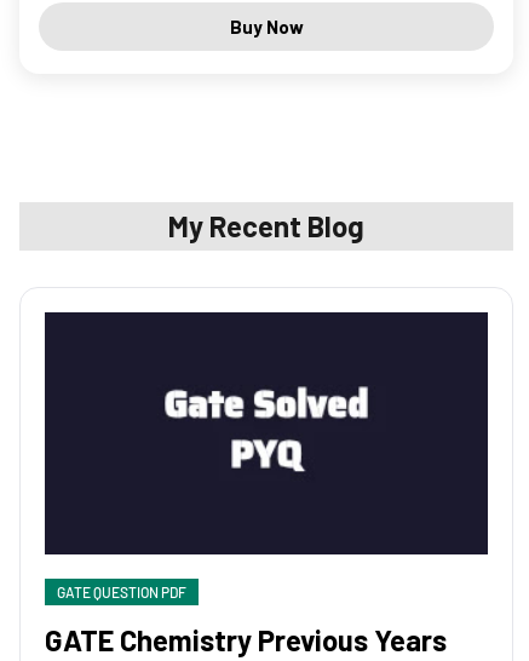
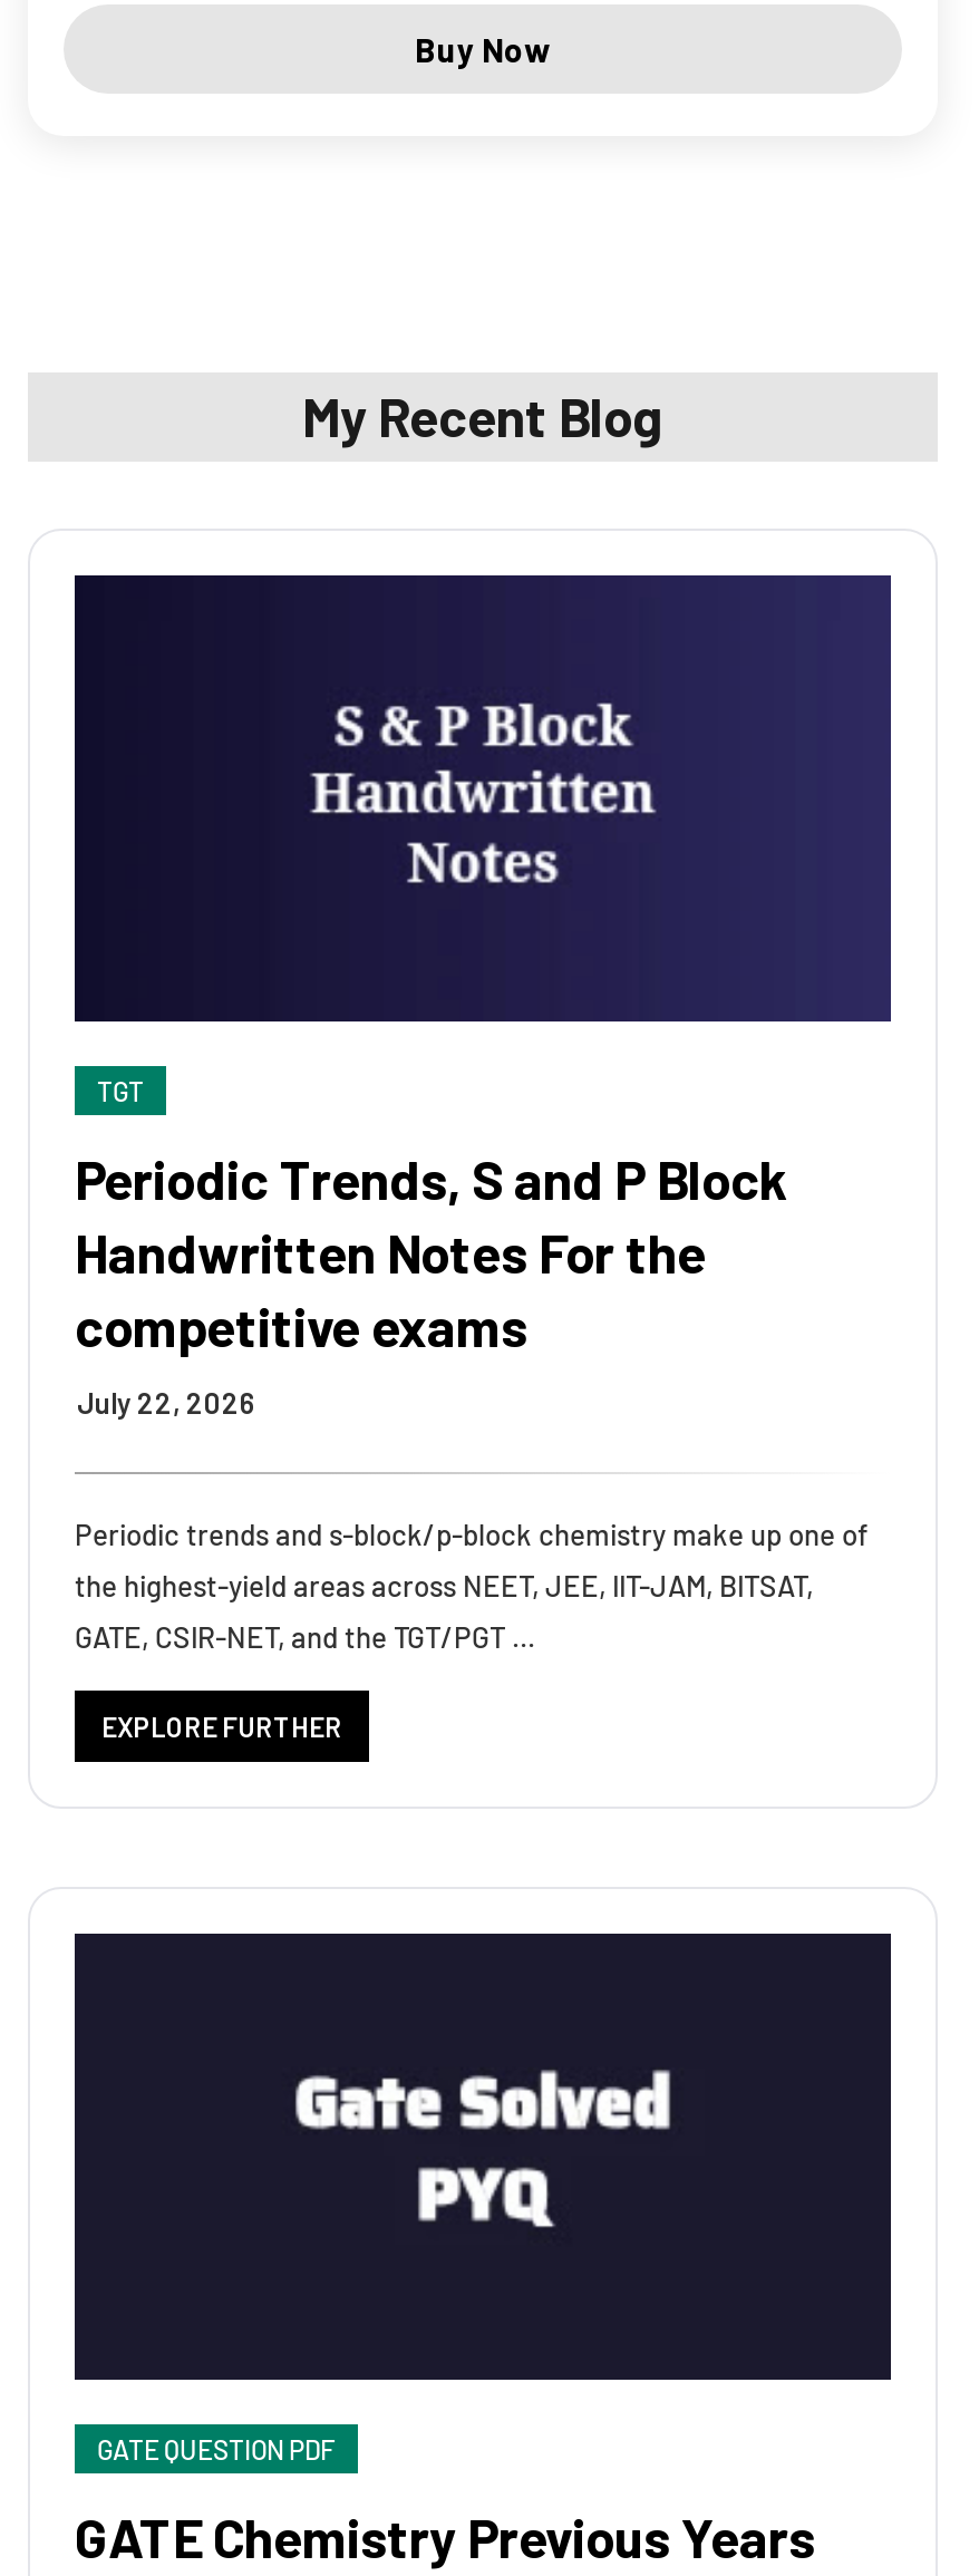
none -> [75,575,891,1420] [image] | TGT | Periodic Trends, S and P Block | Handwritten Notes For the | competitive exams | July 22, 2026
none -> [75,1516,869,1741] Periodic trends and s-block/p-block chemistry make up one of | the highest-yield areas across NEET, JEE, IIT-JAM, BITSAT, | GATE, CSIR-NET, and the TGT/PGT … | EXPLORE FURTHER

